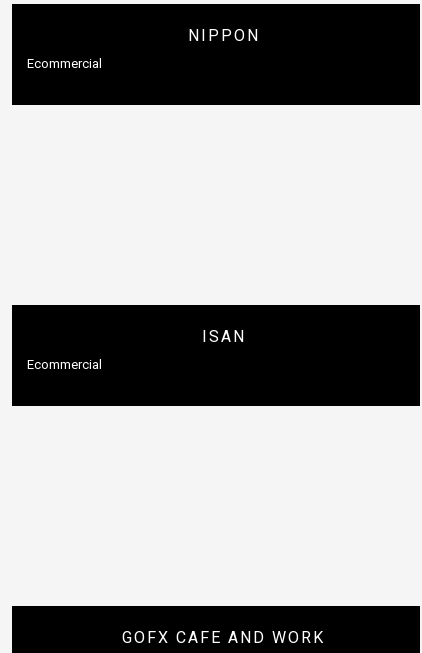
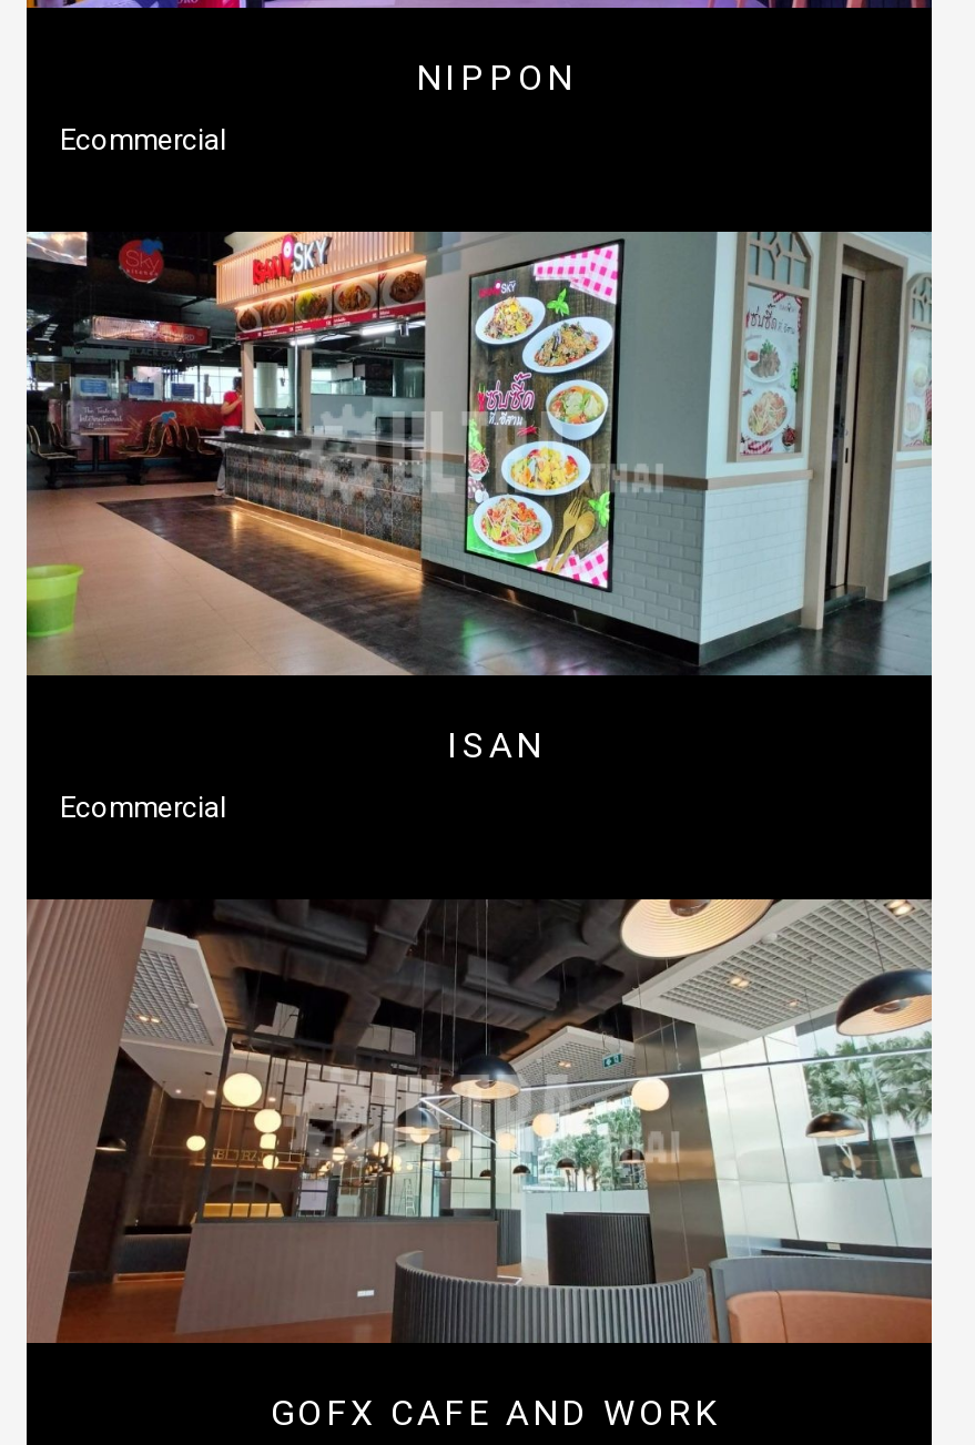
none -> [24,228,934,676] [image]
none -> [24,896,934,1344] [image]

